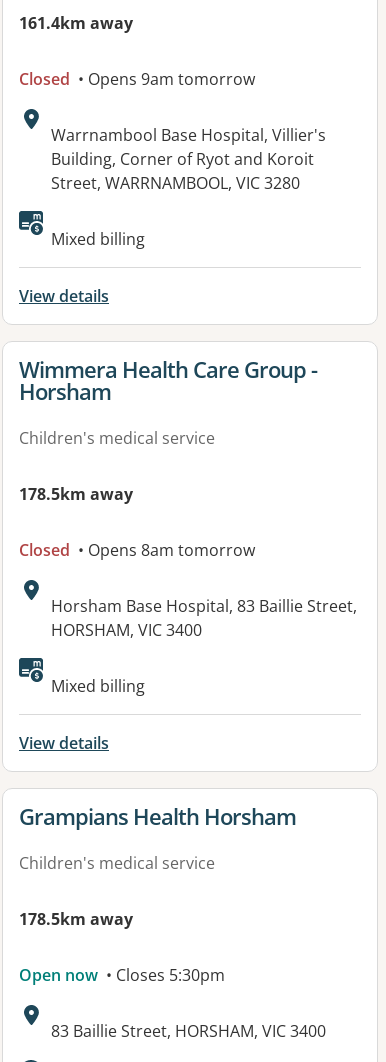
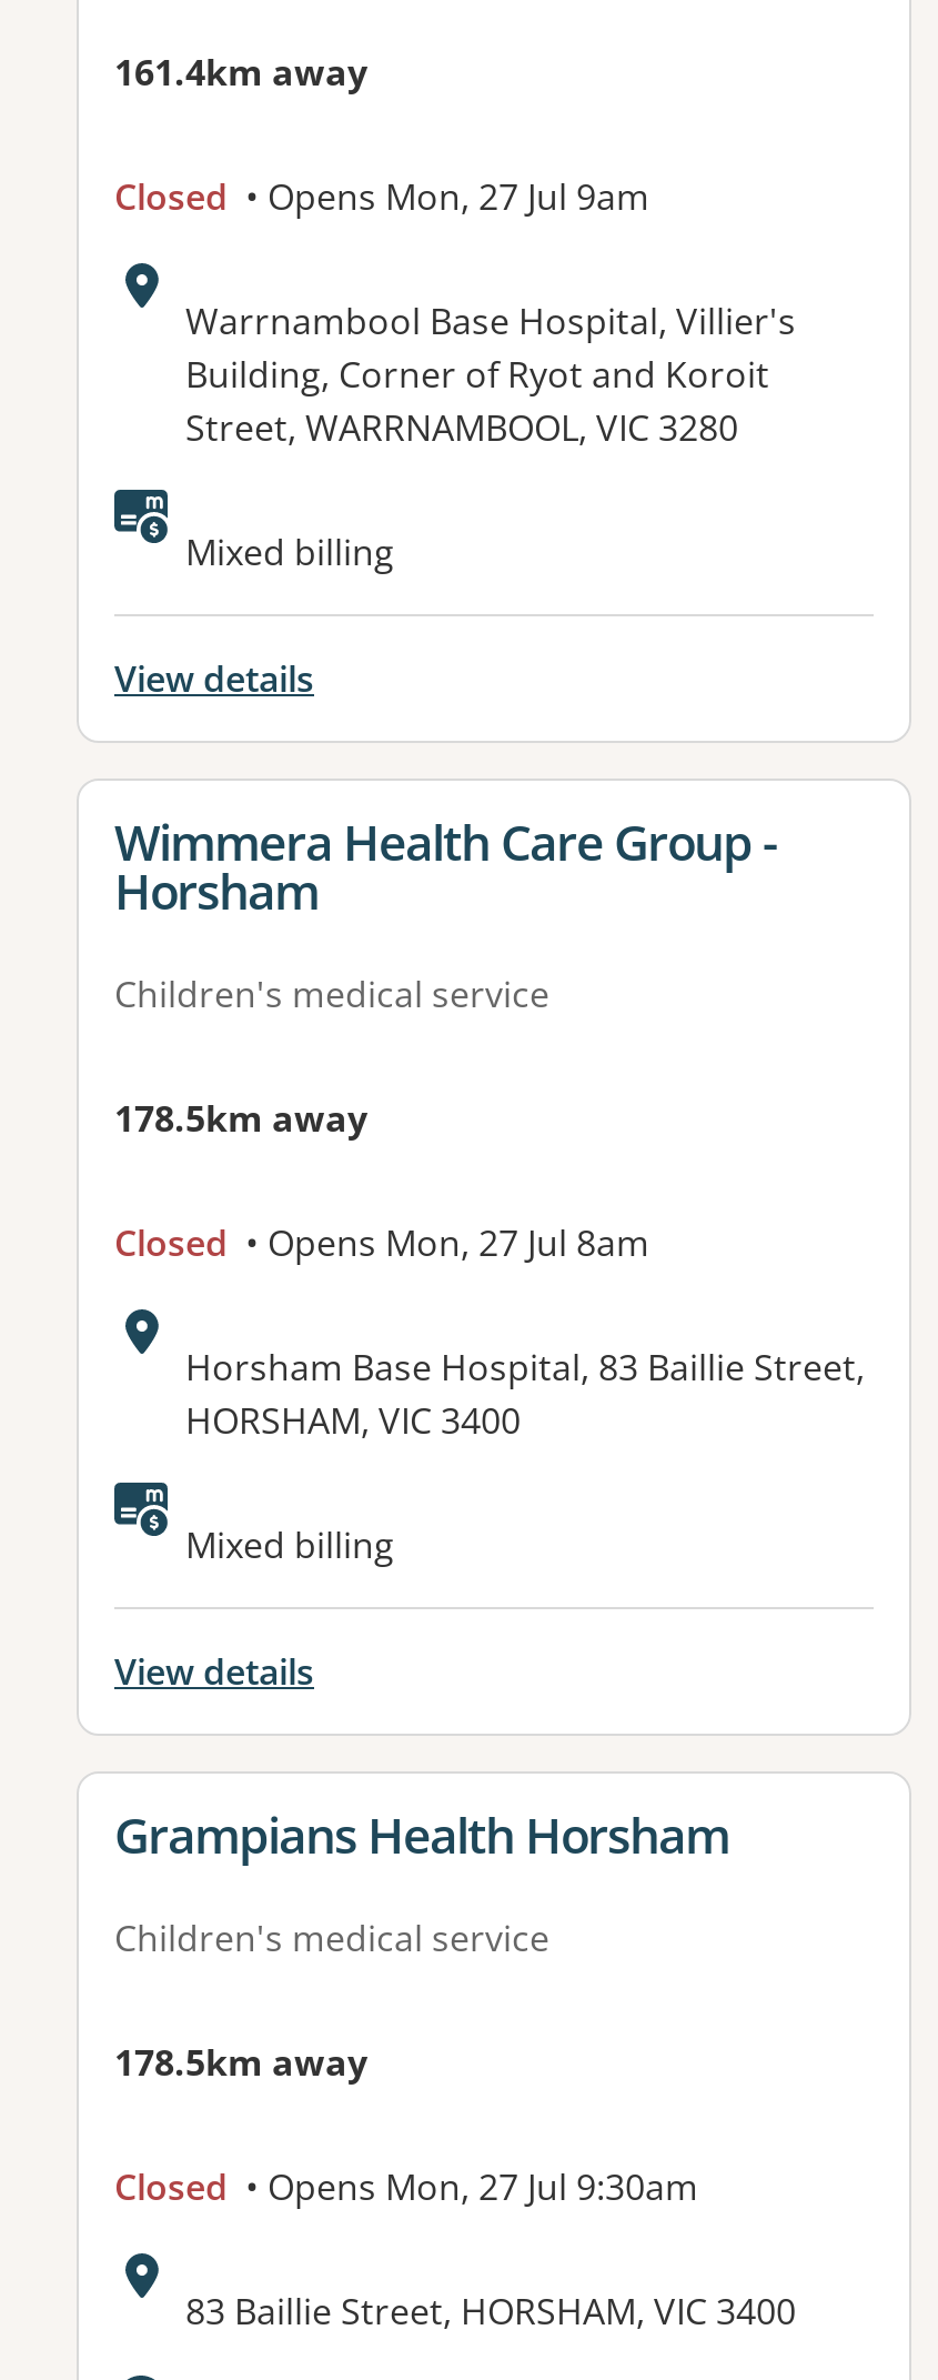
[19,68,255,90] Closed • Opens 9am tomorrow -> [114,173,649,222] Closed • Opens Mon, 27 Jul 9am
[19,539,255,561] Closed • Opens 8am tomorrow -> [114,1219,649,1268] Closed • Opens Mon, 27 Jul 8am
[19,964,225,986] Open now • Closes 5:30pm -> [114,2163,698,2212] Closed • Opens Mon, 27 Jul 9:30am

